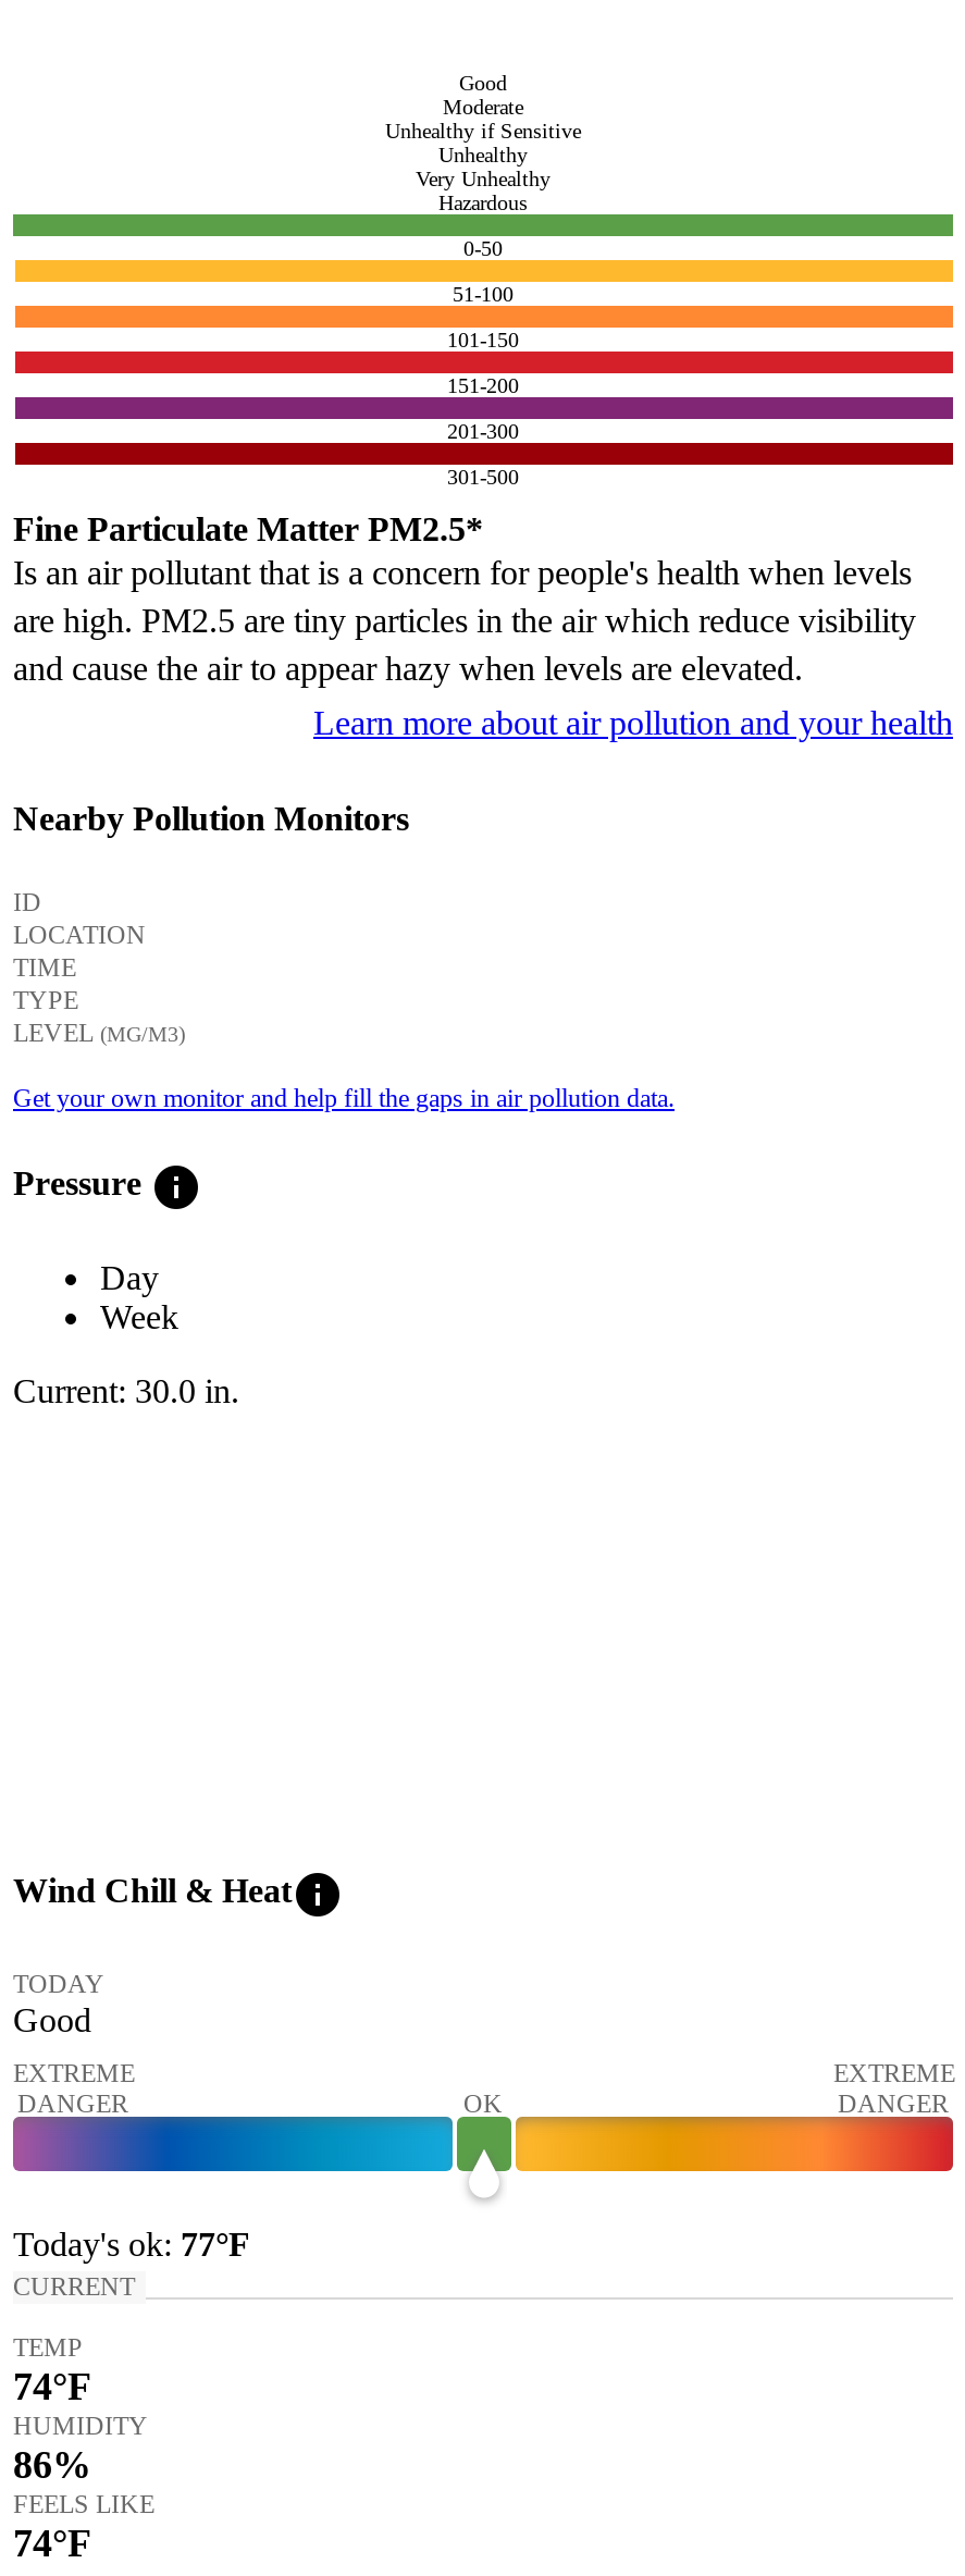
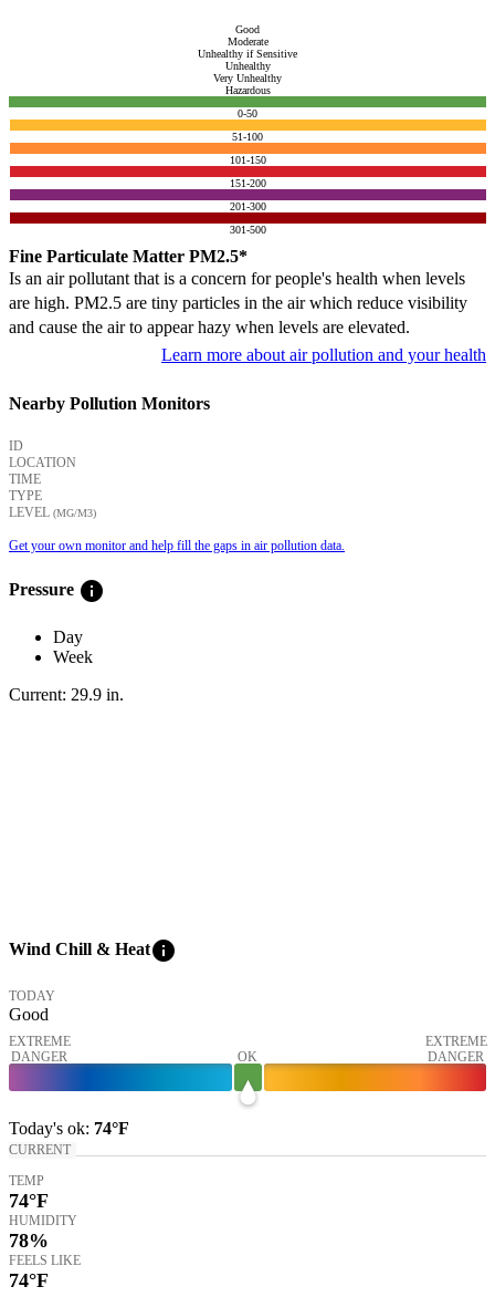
[13,1373,239,1410] Current: 30.0 in. -> [9,685,124,704] Current: 29.9 in.
[13,2224,250,2261] Today's ok: 77°F -> [9,1118,129,1137] Today's ok: 74°F
[13,2442,91,2486] 86% -> [9,1229,49,1251] 78%

